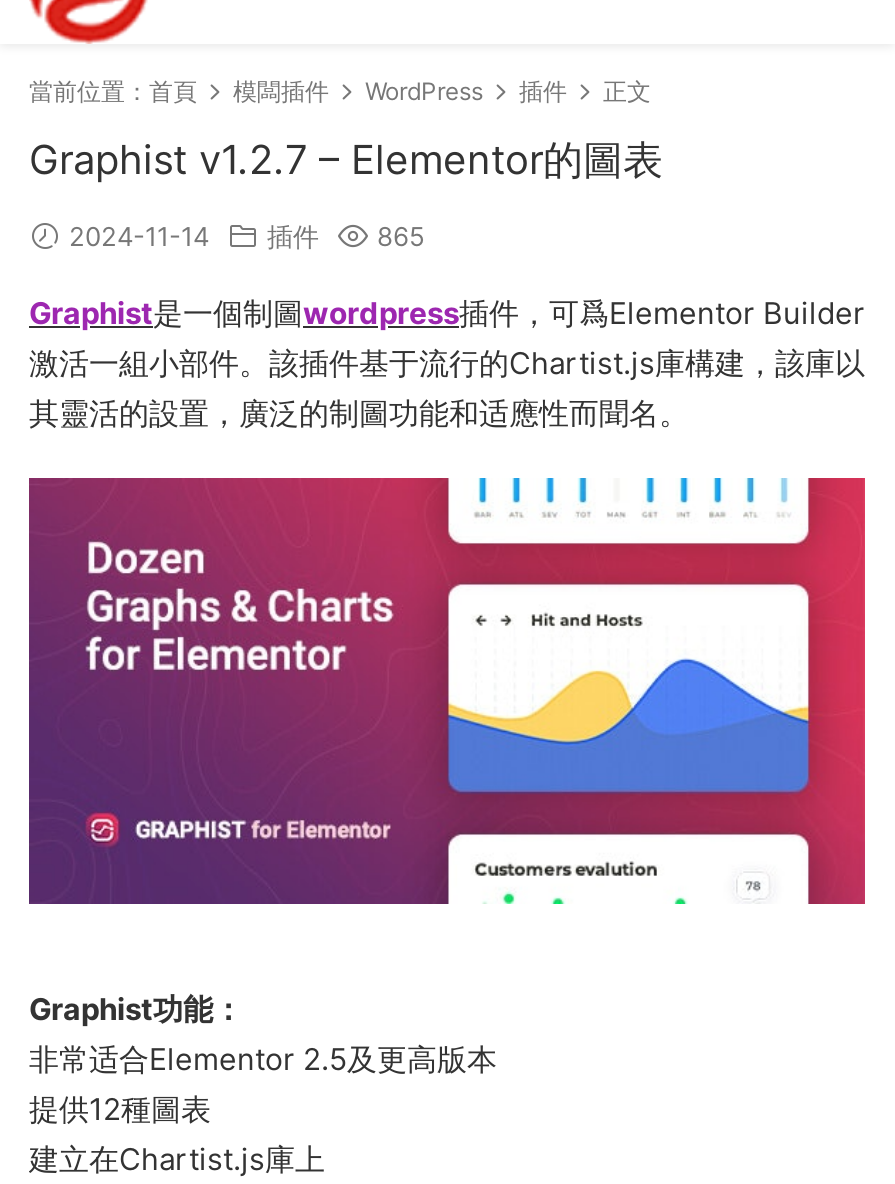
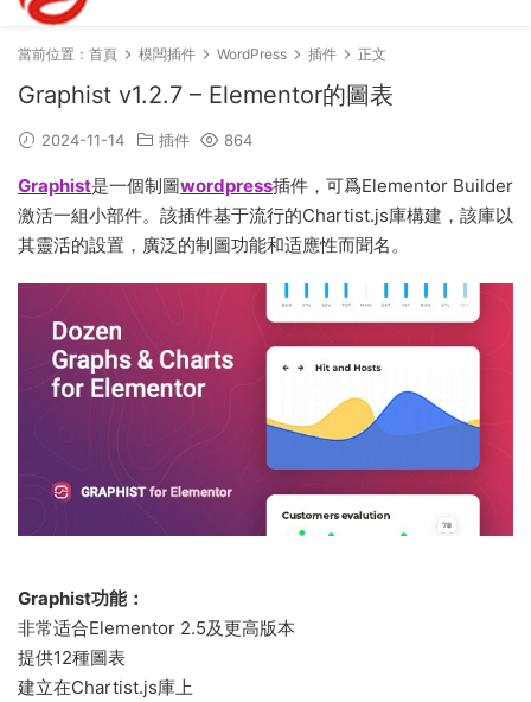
[61,220,425,252] 2024-11-14 插件 865 -> [37,130,252,149] 2024-11-14 插件 864

